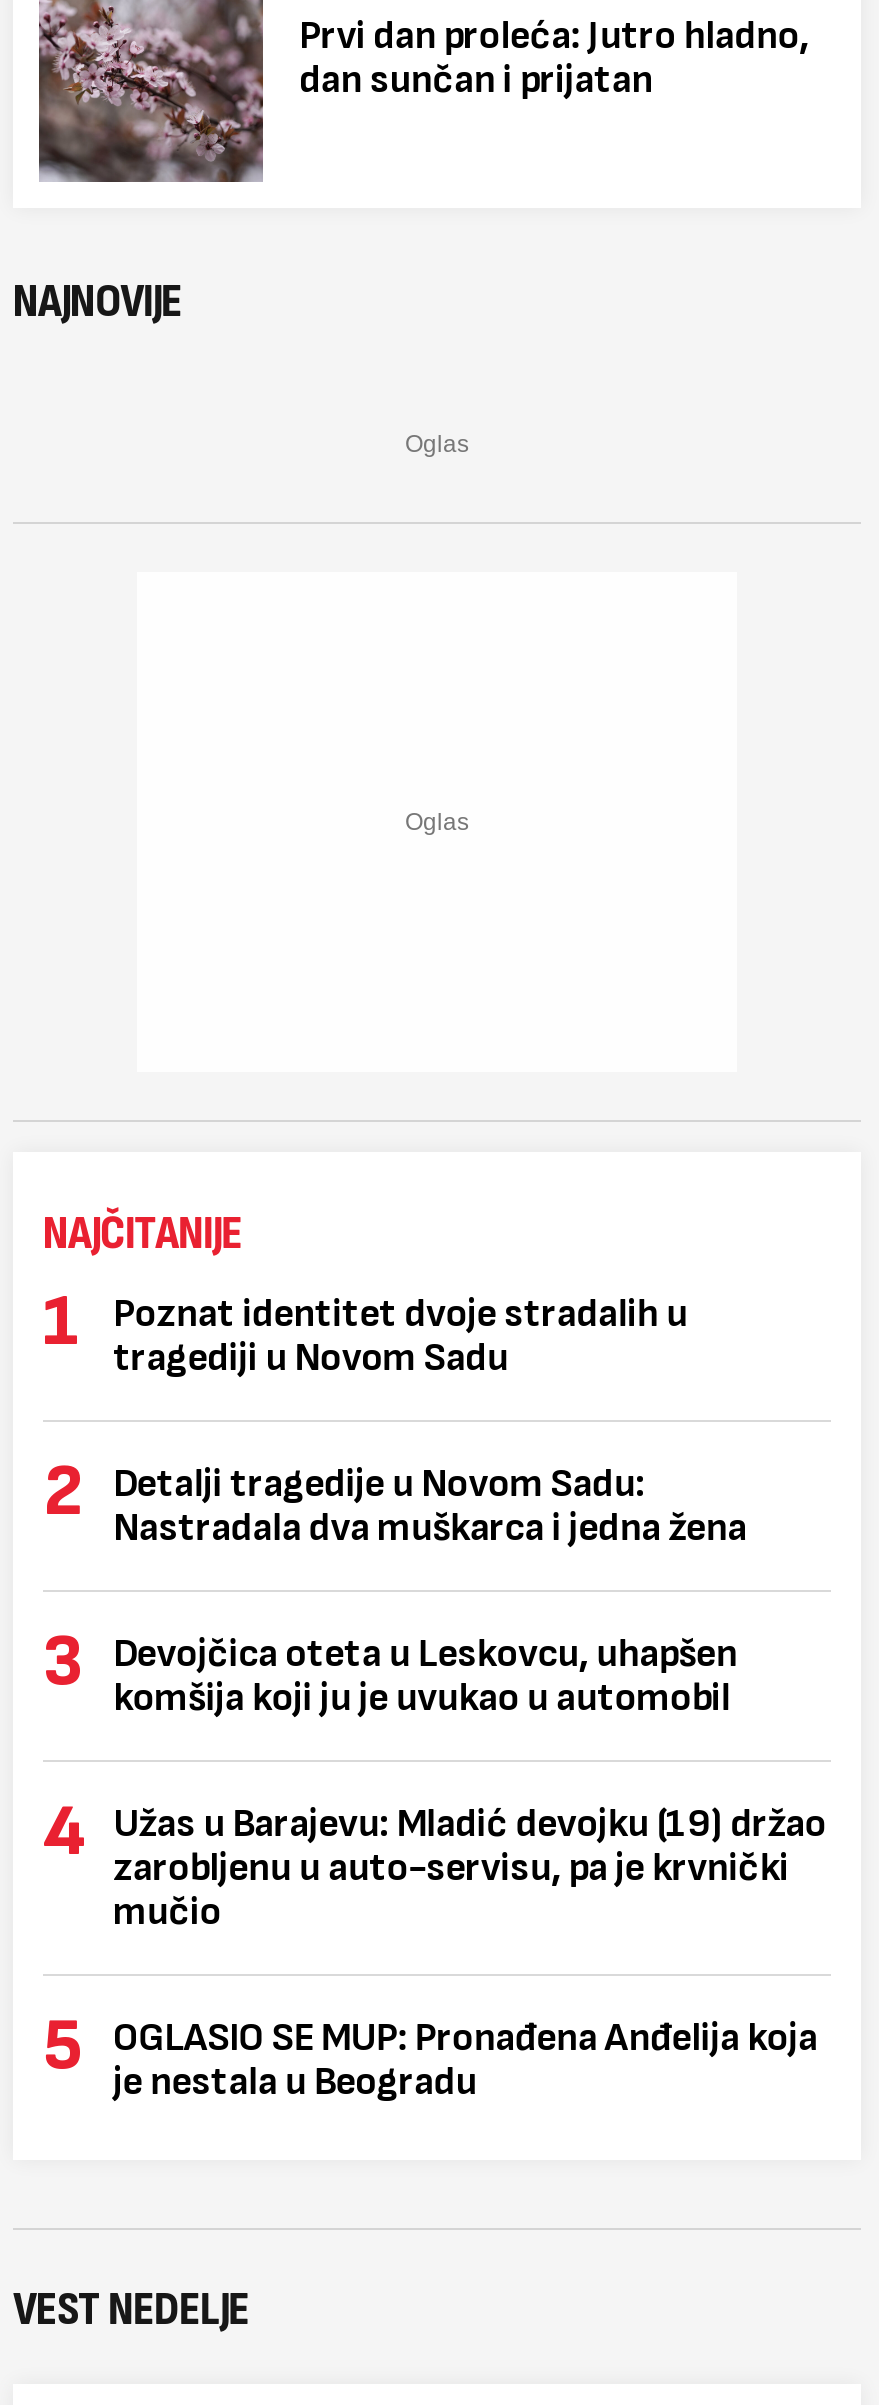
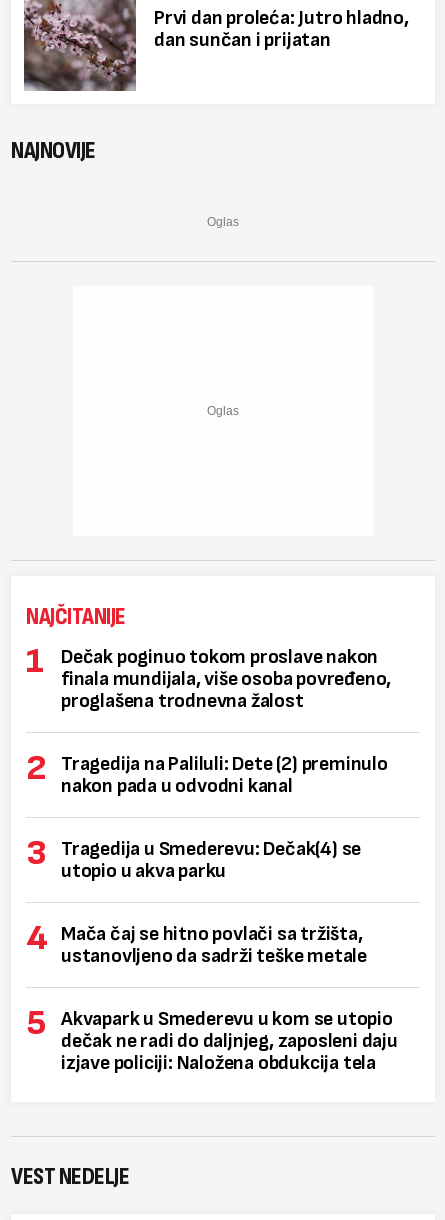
[113,1290,687,1382] Poznat identitet dvoje stradalih u | tragediji u Novom Sadu -> [61,645,391,713] Dečak poginuo tokom proslave nakon | finala mundijala, više osoba povređeno, | proglašena trodnevna žalost
[113,1460,747,1552] Detalji tragedije u Novom Sadu: | Nastradala dva muškarca i jedna žena -> [61,752,388,798] Tragedija na Paliluli: Dete (2) preminulo | nakon pada u odvodni kanal
[113,1630,737,1722] Devojčica oteta u Leskovcu, uhapšen | komšija koji ju je uvukao u automobil -> [61,837,361,883] Tragedija u Smederevu: Dečak(4) se | utopio u akva parku
[113,1800,826,1936] Užas u Barajevu: Mladić devojku (19) držao | zarobljenu u auto-servisu, pa je krvnički | mučio -> [61,922,367,968] Mača čaj se hitno povlači sa tržišta, | ustanovljeno da sadrži teške metale
[113,2014,817,2106] OGLASIO SE MUP: Pronađena Anđelija koja | je nestala u Beogradu -> [61,1007,398,1075] Akvapark u Smederevu u kom se utopio | dečak ne radi do daljnjeg, zaposleni daju | izjave policiji: Naložena obdukcija tela

